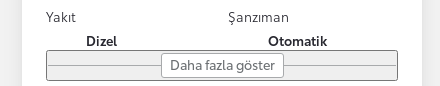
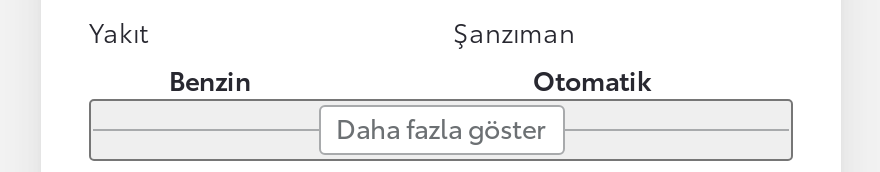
[86,31,117,49] Dizel -> [169,61,251,97] Benzin

